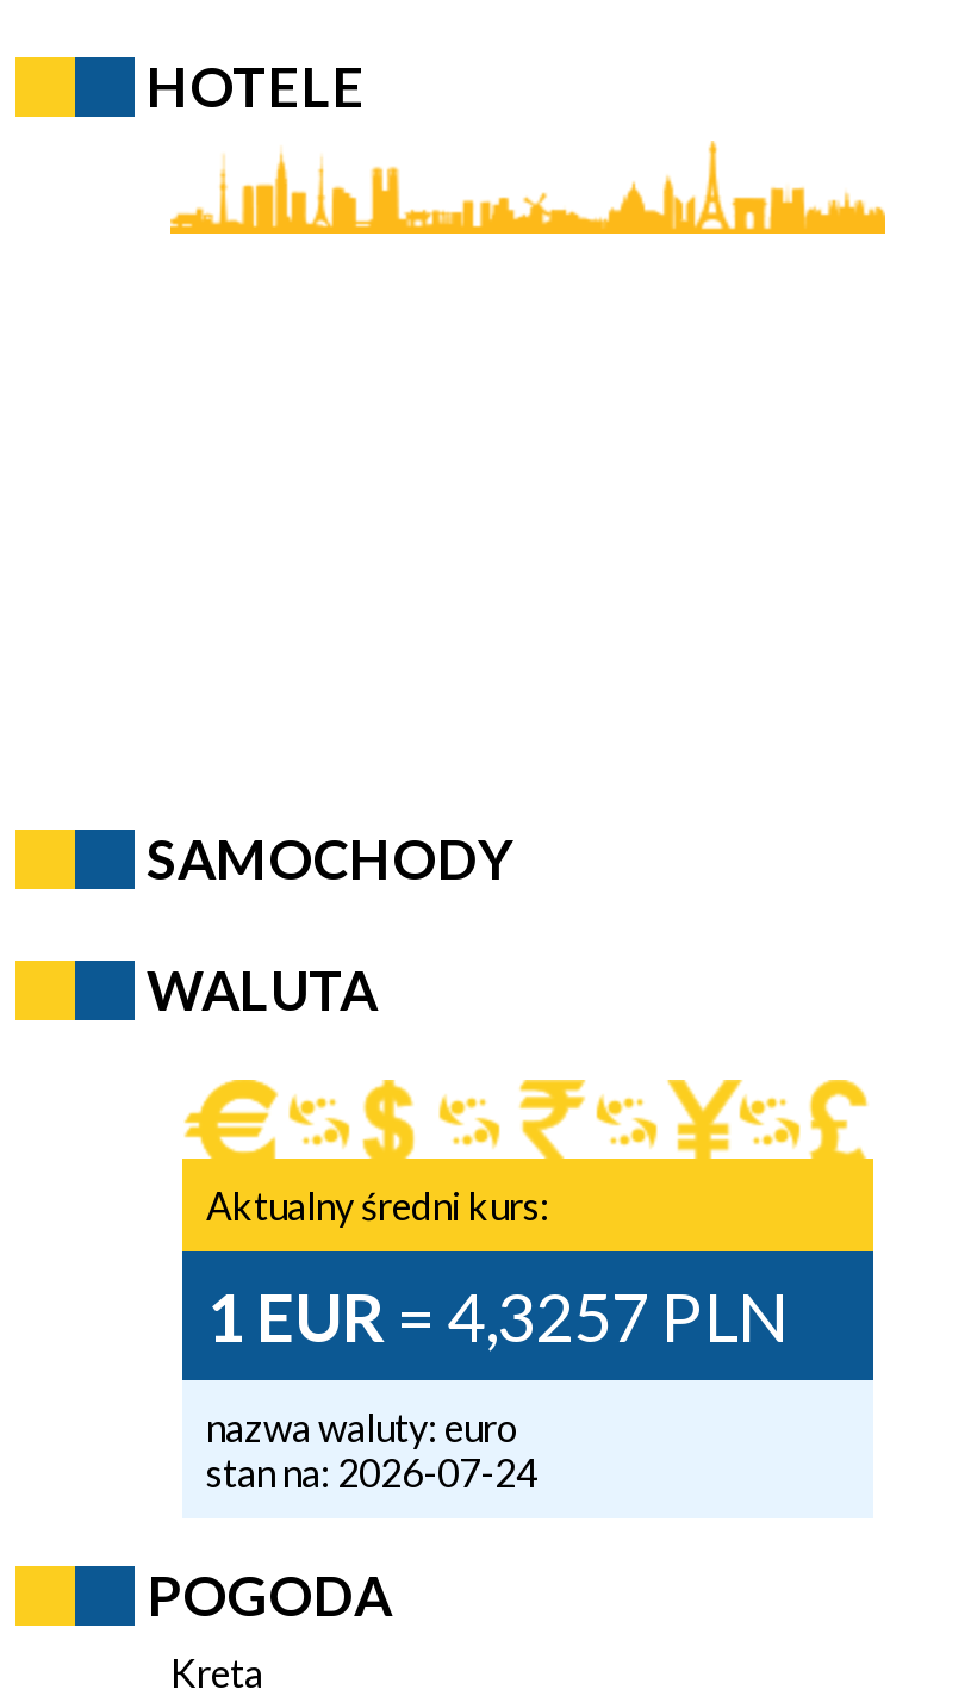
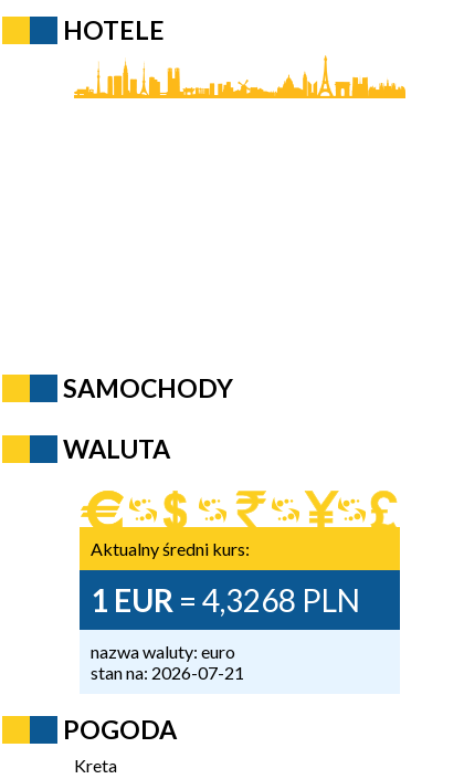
[206,1275,788,1356] 1 EUR = 4,3257 PLN -> [91,581,360,619] 1 EUR = 4,3268 PLN
[206,1449,537,1494] stan na: 2026-07-24 -> [91,662,244,683] stan na: 2026-07-21

